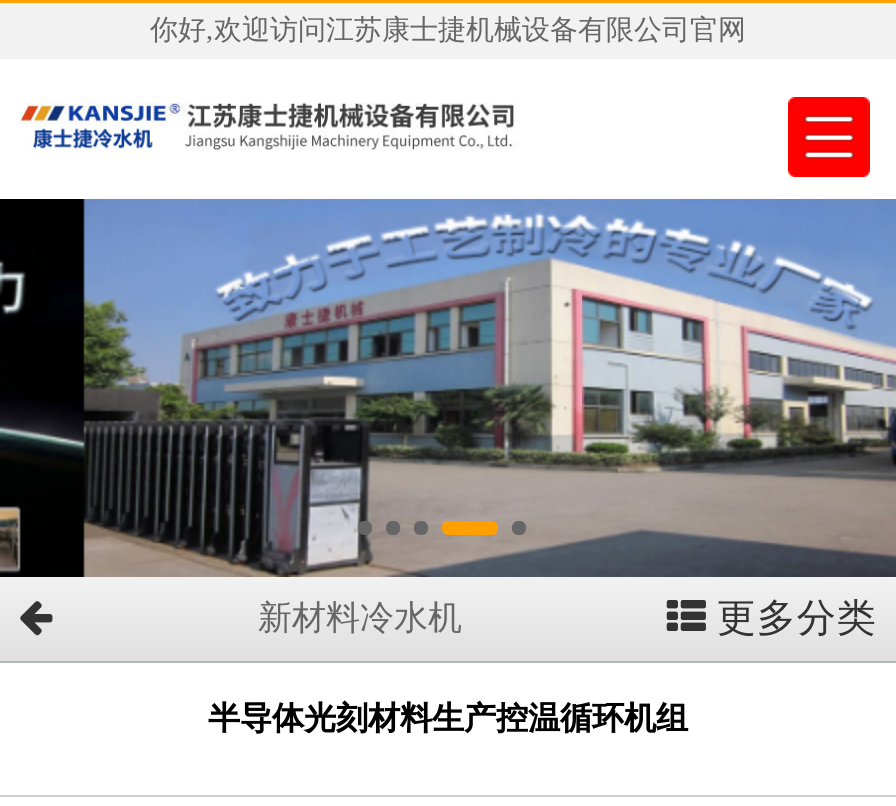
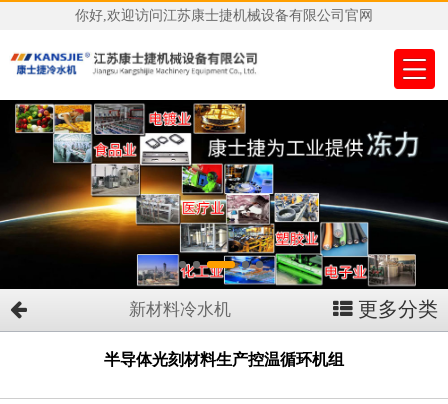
[6,197,890,579] [image] -> [3,99,445,290] [image]

